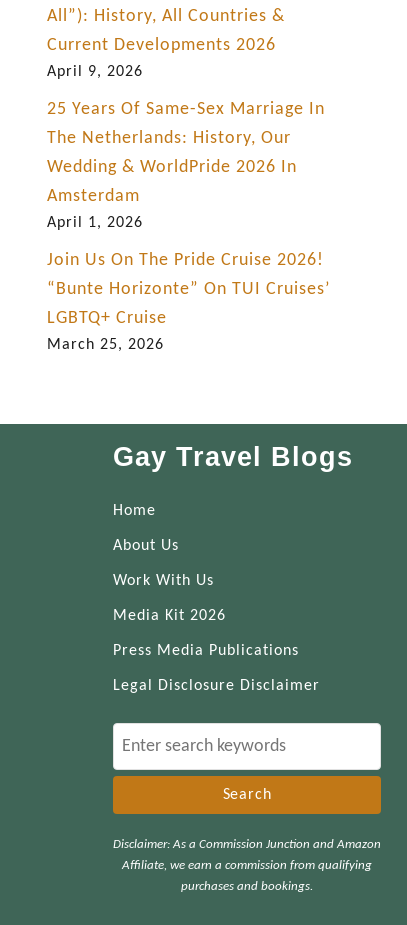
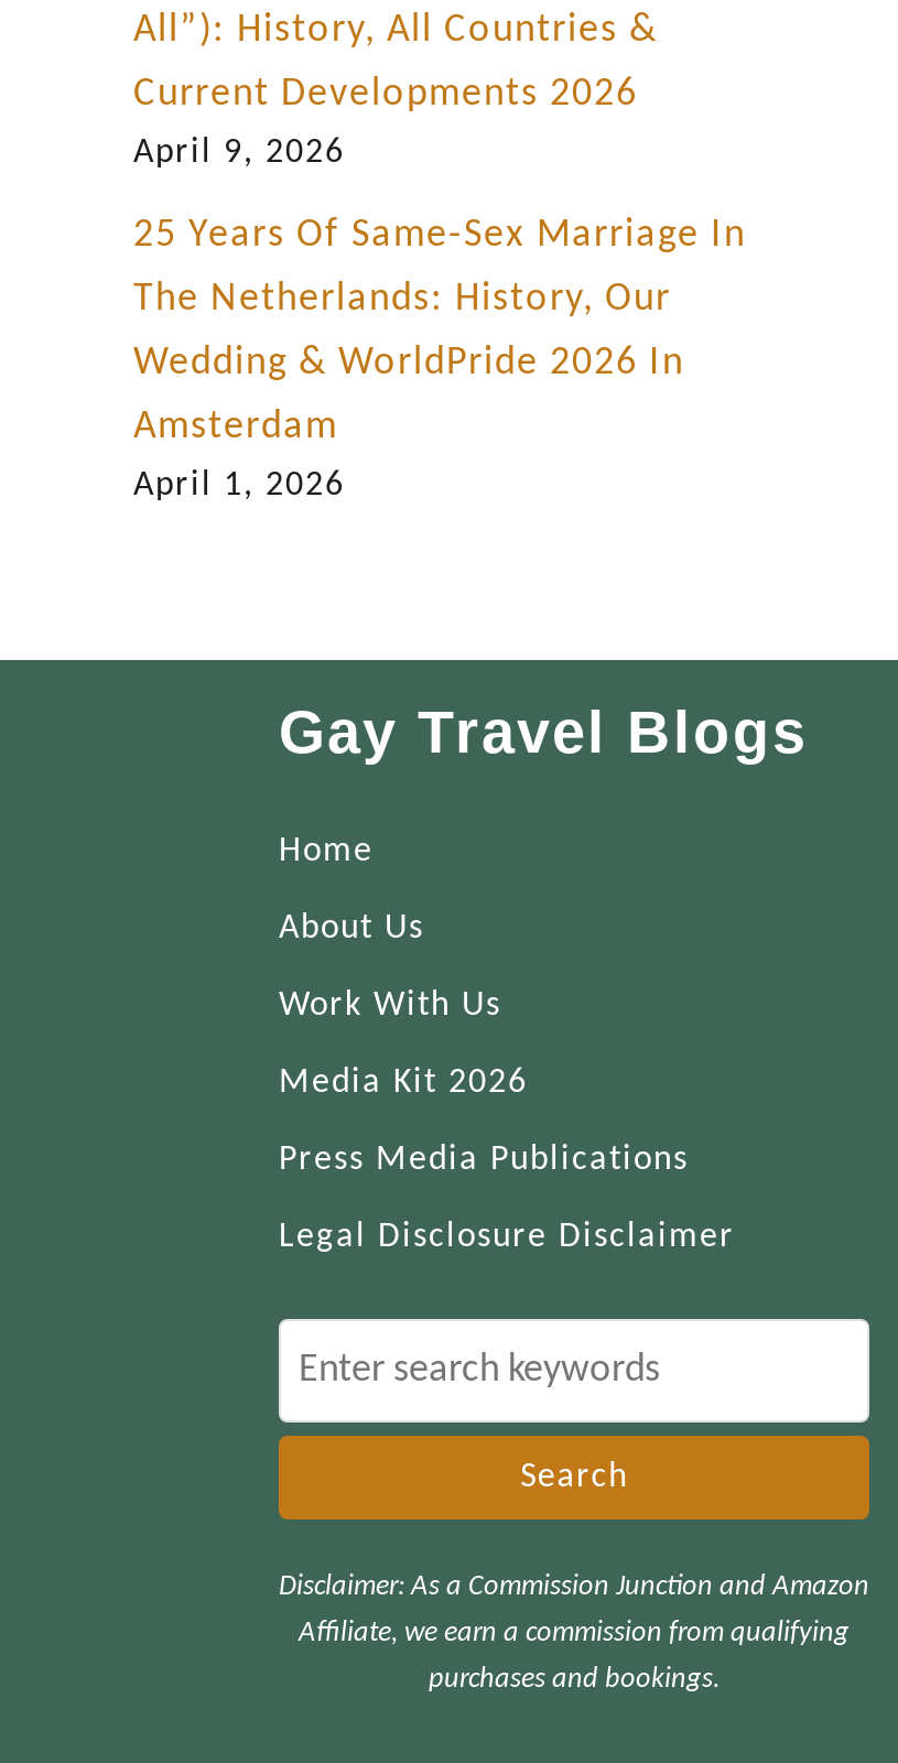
[47,251,330,353] Join Us On The Pride Cruise 2026! | “Bunte Horizonte” On TUI Cruises’ | LGBTQ+ Cruise | March 25, 2026 -> none

